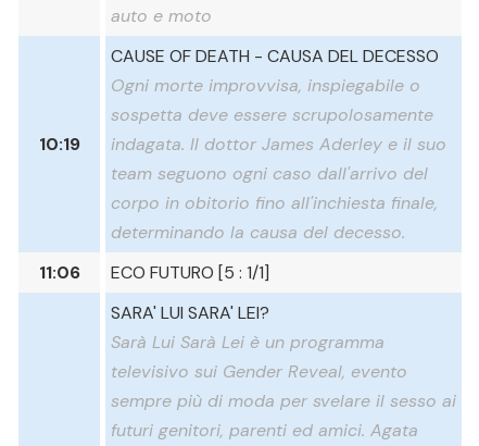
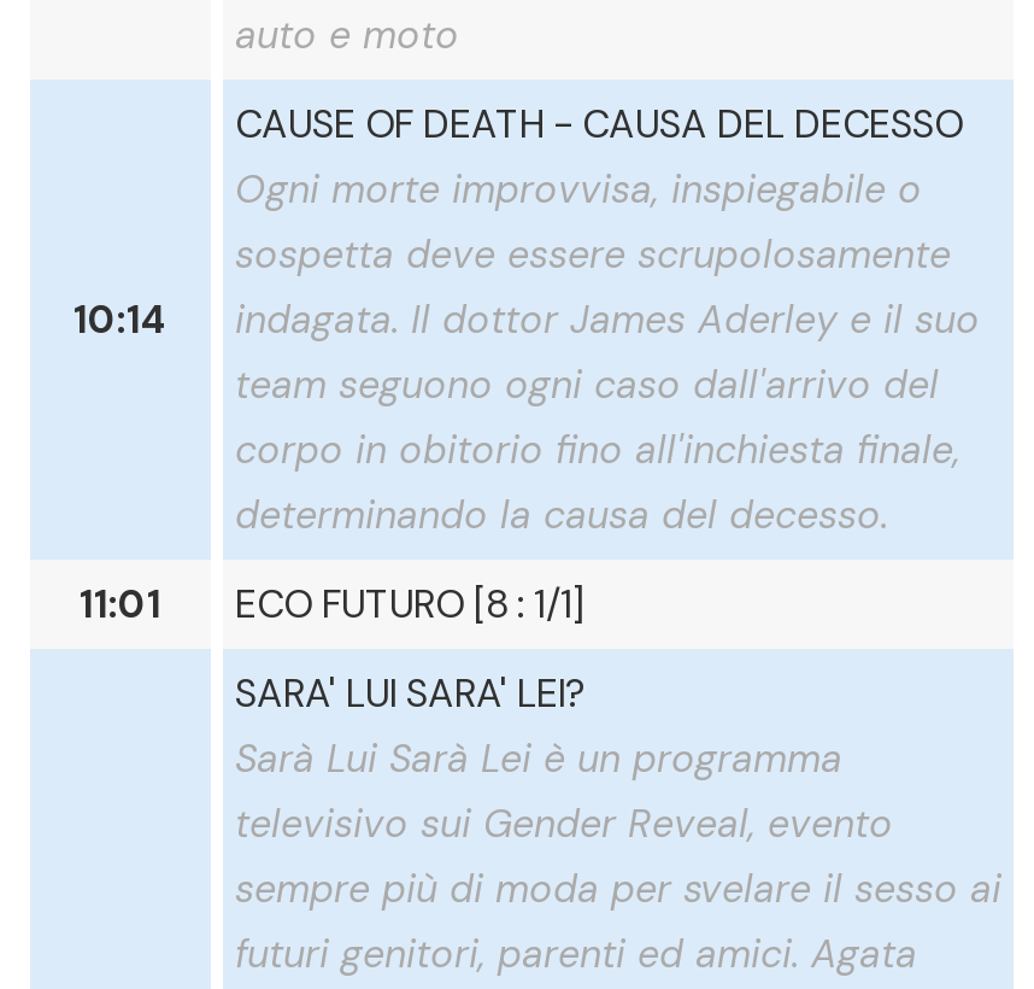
[39,133,446,156] 10:19 indagata. Il dottor James Aderley e il suo -> [74,295,980,346] 10:14 indagata. Il dottor James Aderley e il suo
[39,262,80,284] 11:06 -> [80,580,161,631] 11:01
[111,262,269,284] ECO FUTURO [5 : 1/1] -> [235,580,584,631] ECO FUTURO [8 : 1/1]

